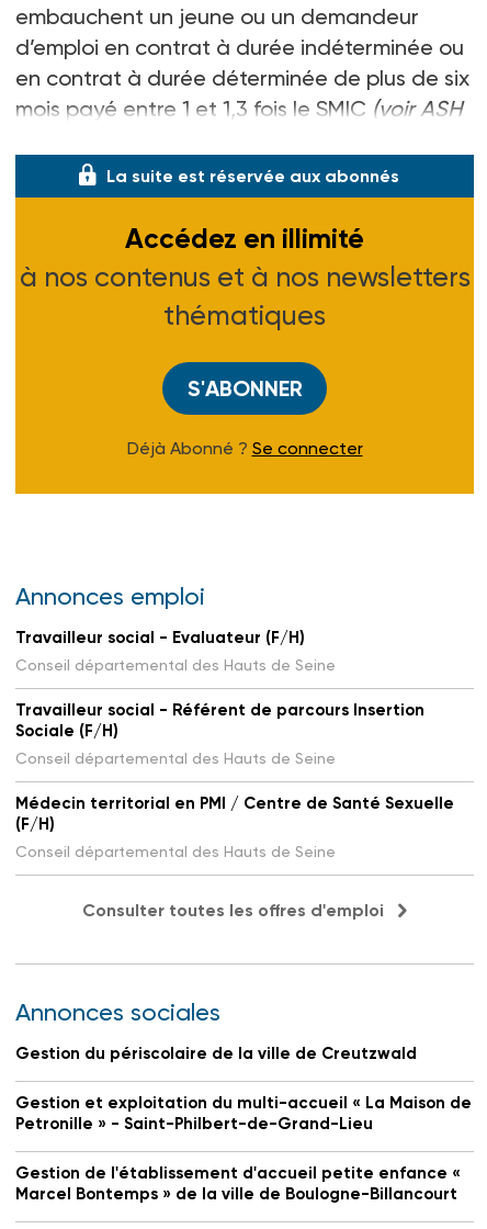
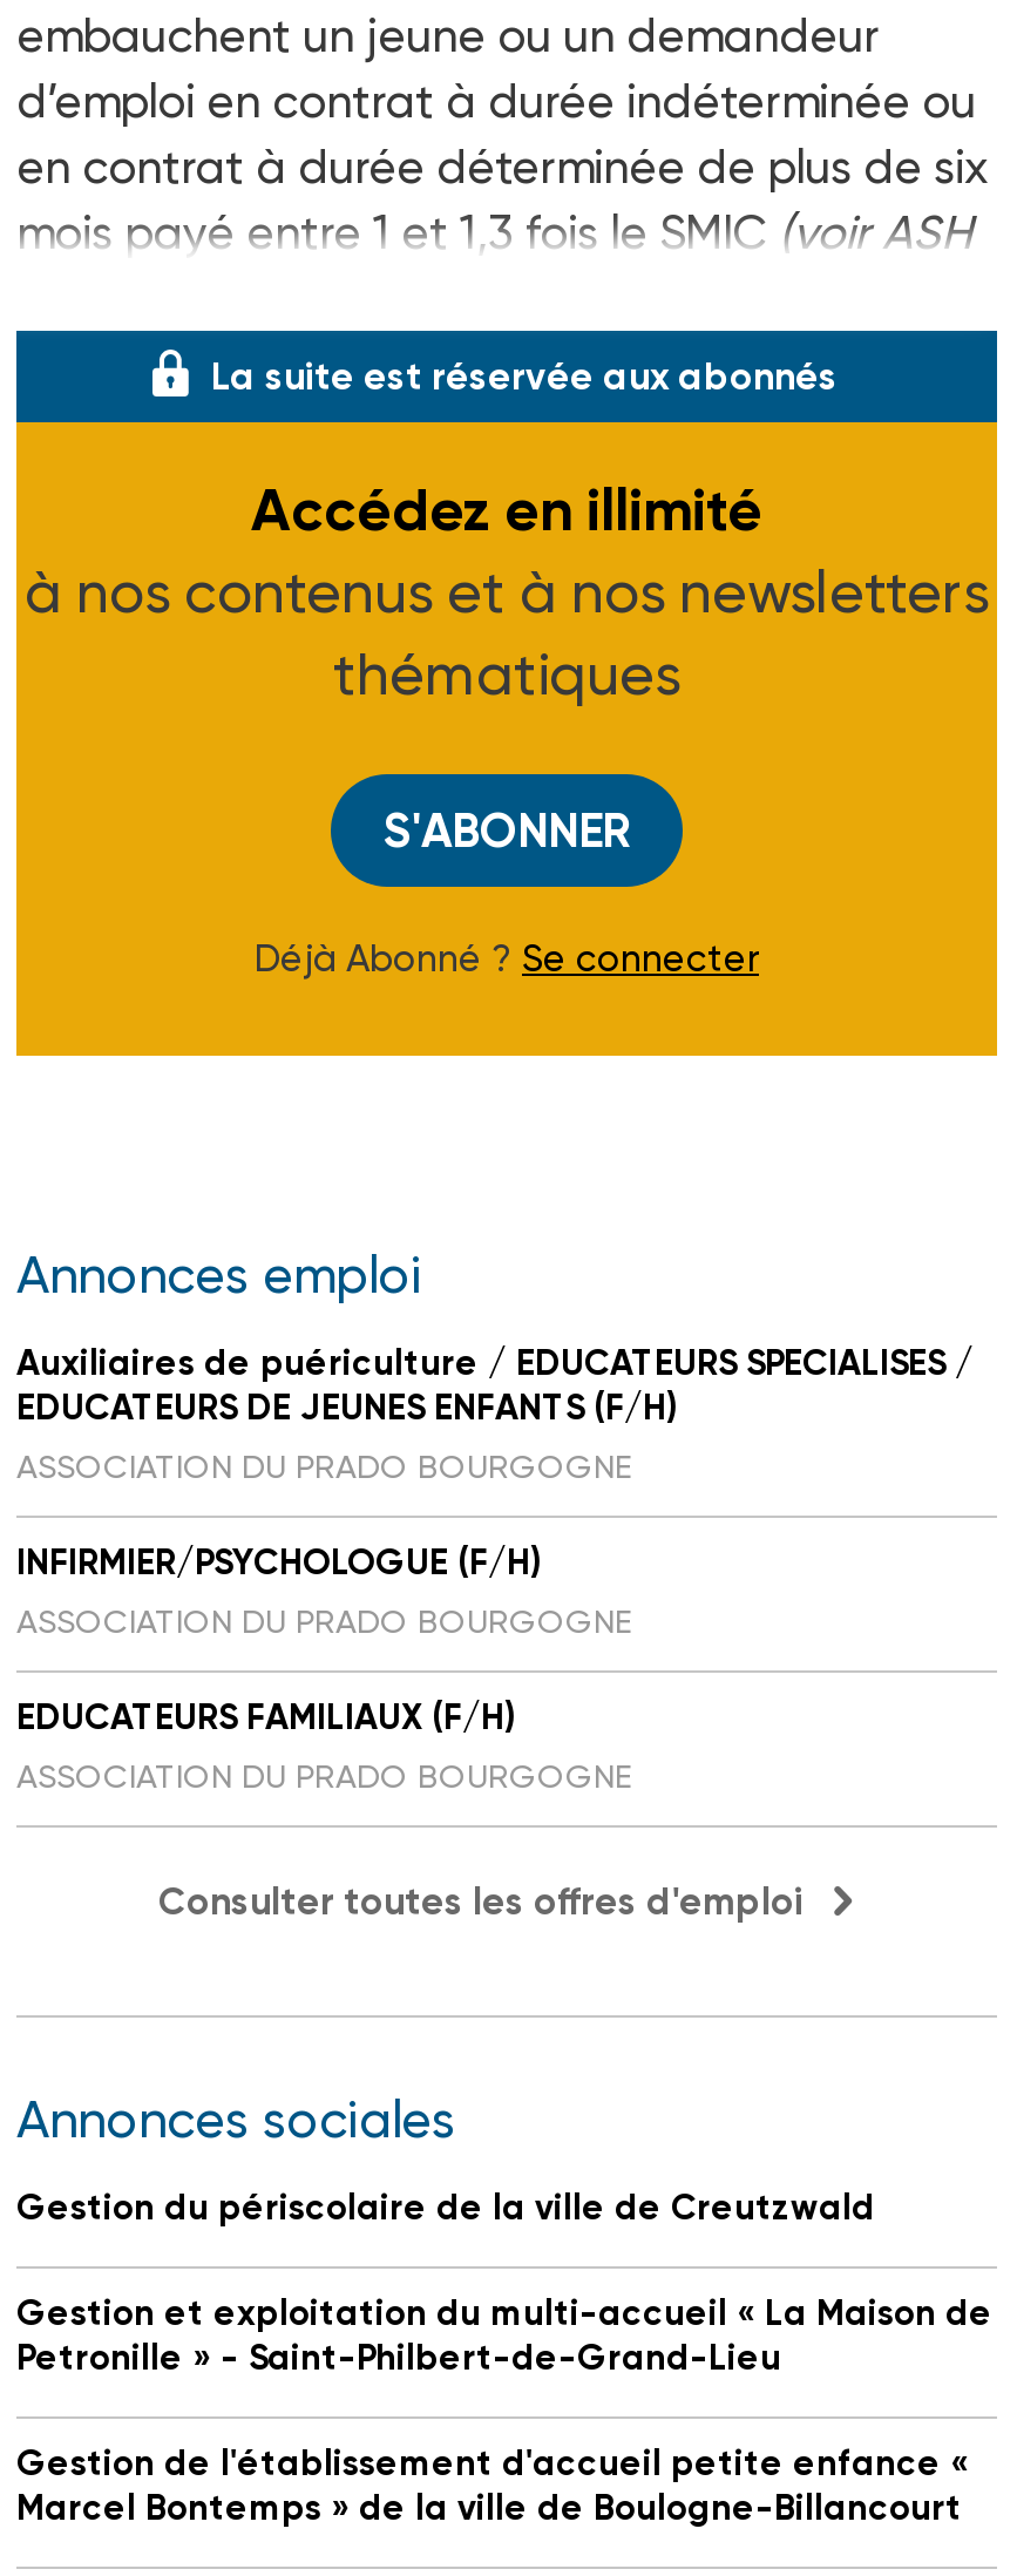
[15,628,336,674] Travailleur social - Evaluateur (F/H) | Conseil départemental des Hauts de Seine -> [16,1342,974,1485] Auxiliaires de puériculture / EDUCATEURS SPECIALISES / | EDUCATEURS DE JEUNES ENFANTS (F/H) | ASSOCIATION DU PRADO BOURGOGNE
[15,700,424,767] Travailleur social - Référent de parcours Insertion | Sociale (F/H) | Conseil départemental des Hauts de Seine -> [16,1541,631,1640] INFIRMIER/PSYCHOLOGUE (F/H) | ASSOCIATION DU PRADO BOURGOGNE
[15,793,454,860] Médecin territorial en PMI / Centre de Santé Sexuelle | (F/H) | Conseil départemental des Hauts de Seine -> [16,1696,631,1795] EDUCATEURS FAMILIAUX (F/H) | ASSOCIATION DU PRADO BOURGOGNE

